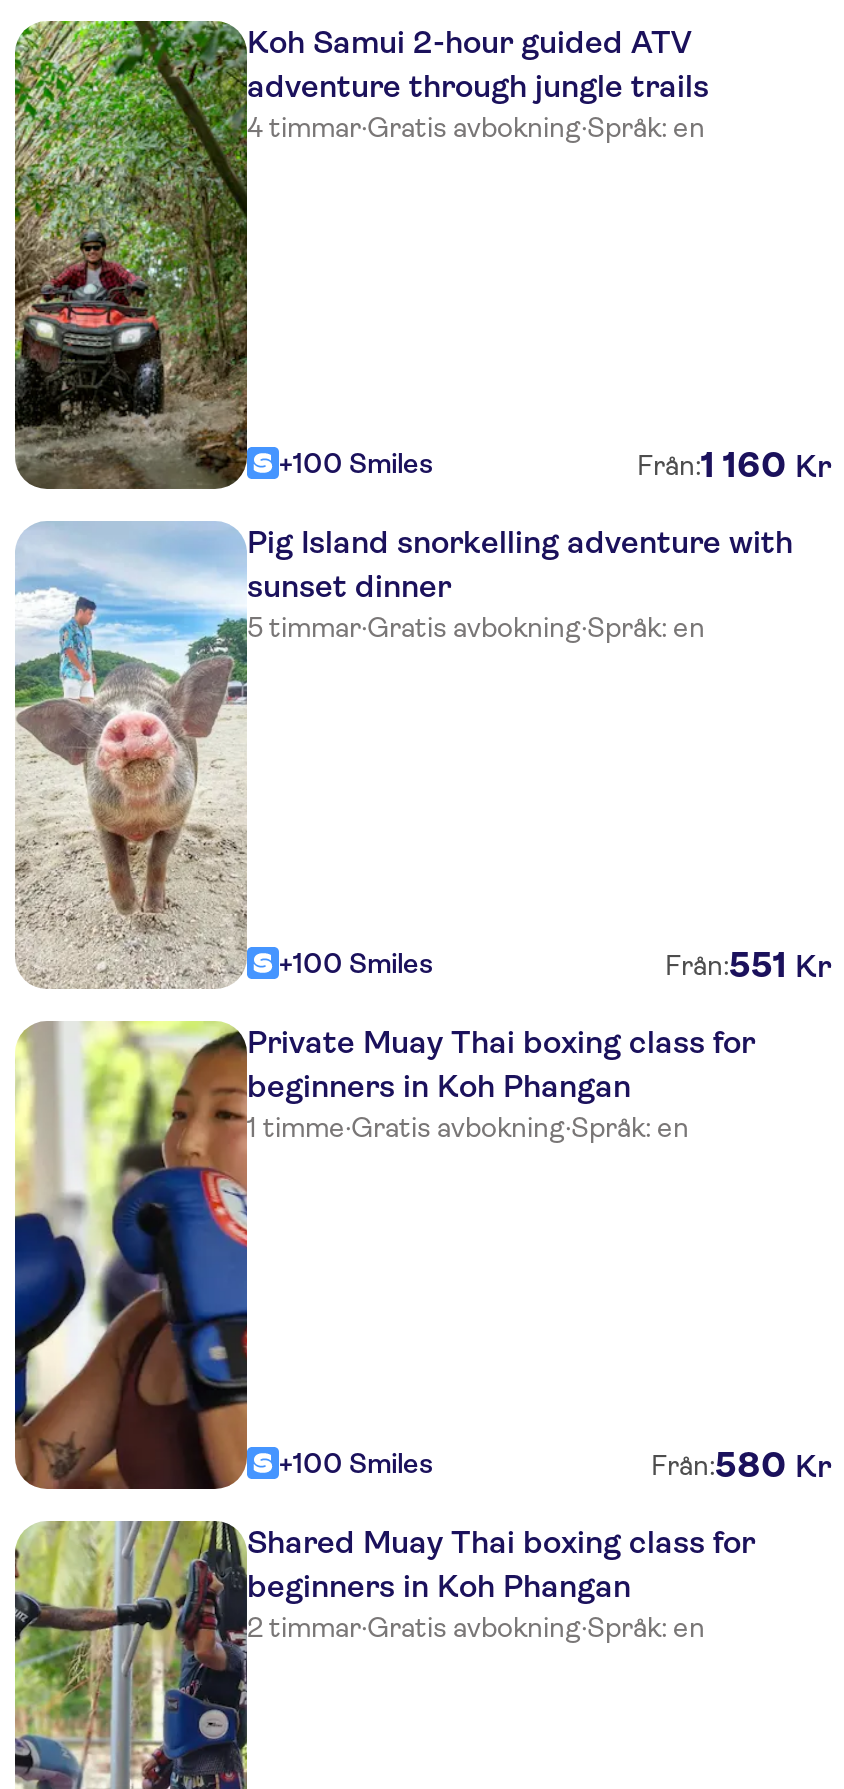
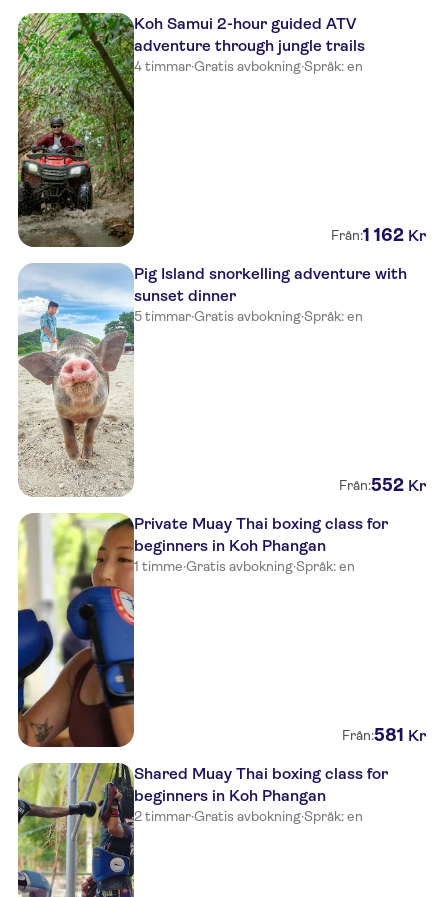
[279,445,831,485] +100 Smiles | Från:1 160 Kr -> [331,225,426,245] Från:1 162 Kr
[279,945,831,985] +100 Smiles | Från:551 Kr -> [339,475,426,495] Från:552 Kr
[279,1445,831,1485] +100 Smiles | Från:580 Kr -> [342,725,426,745] Från:581 Kr

